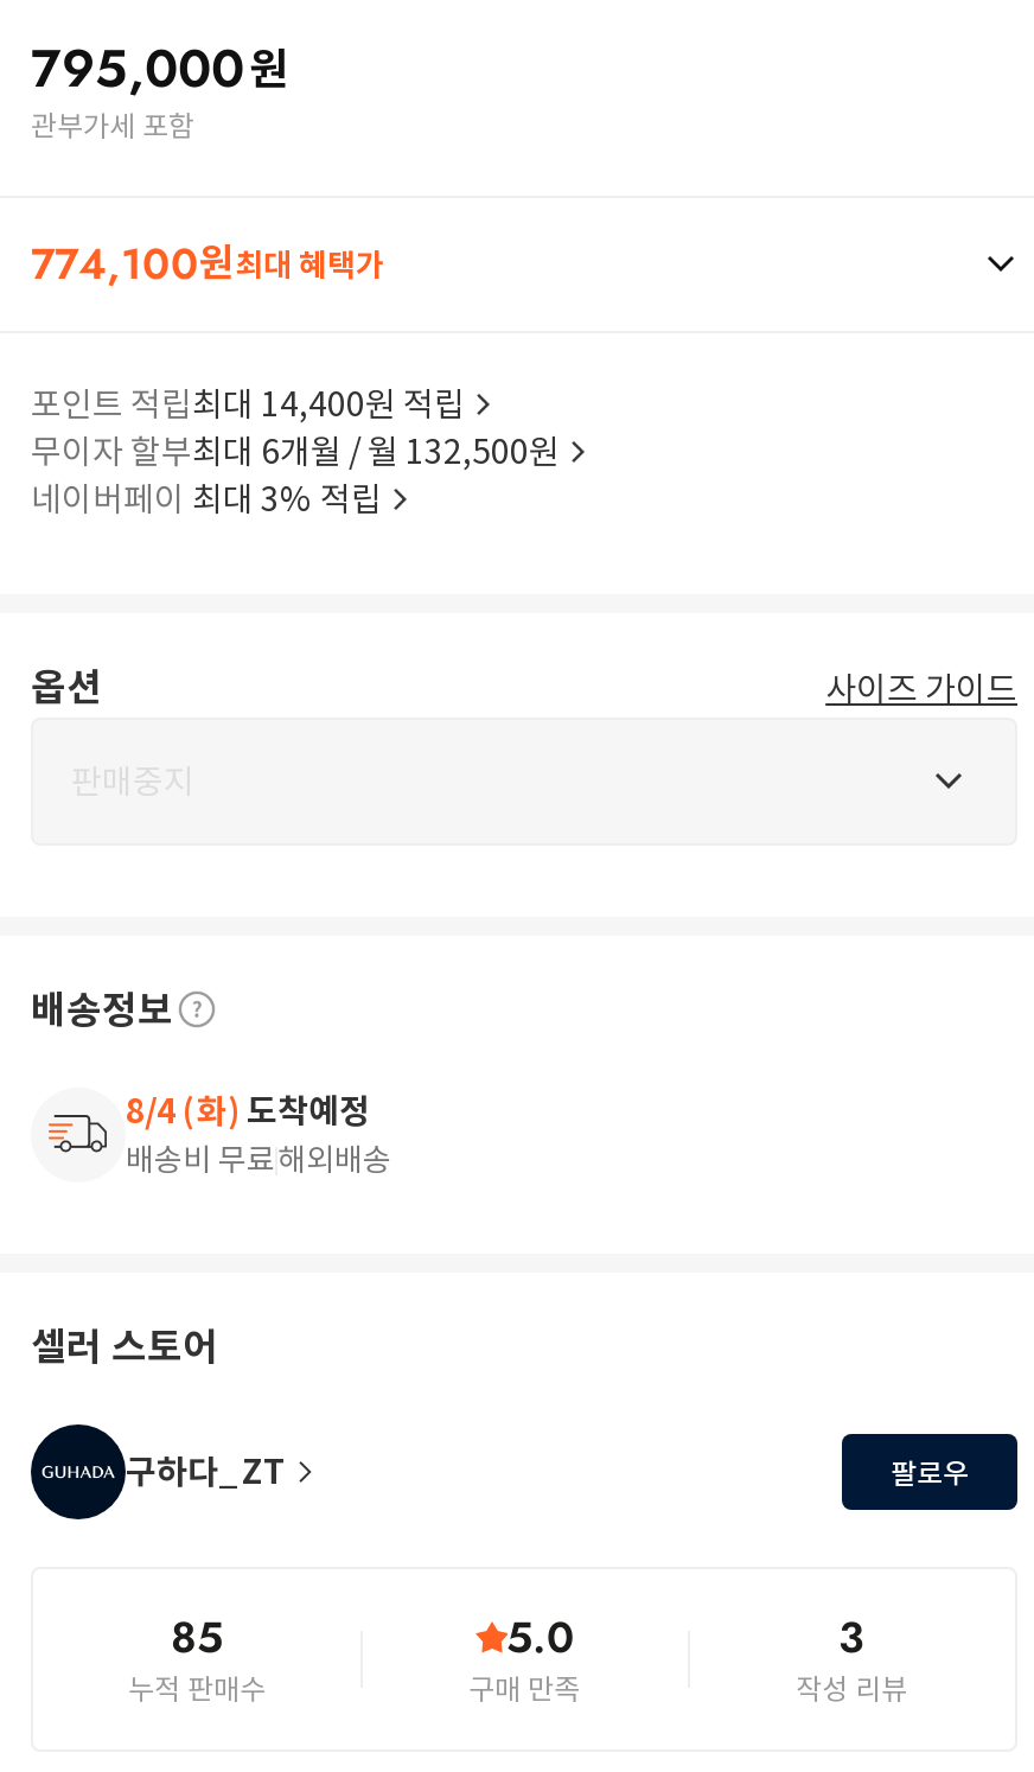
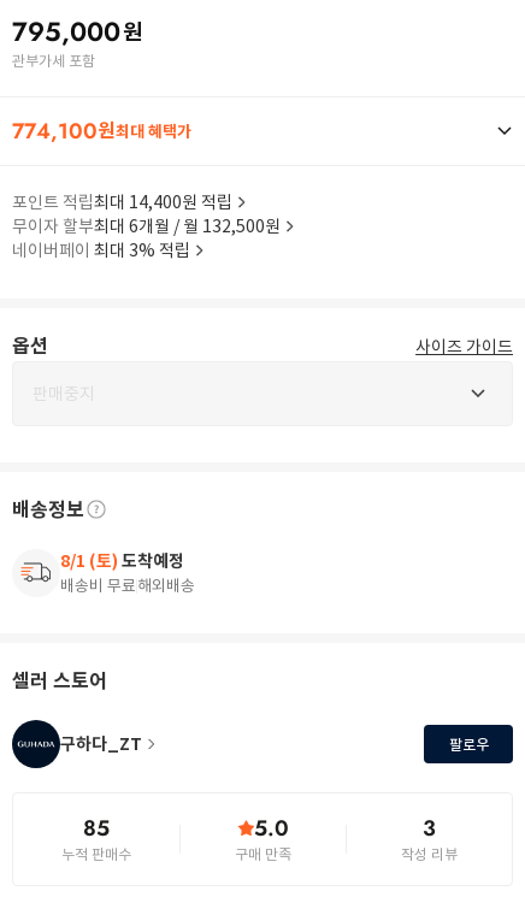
[126,1090,370,1133] 8/4 (화) 도착예정 -> [60,550,184,572] 8/1 (토) 도착예정

